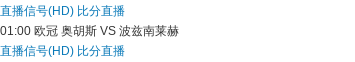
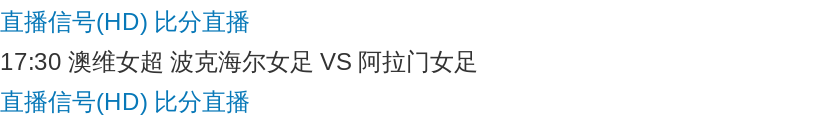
[0,24,179,38] 01:00 欧冠奥胡斯 VS 波兹南莱赫 -> [0,48,478,76] 17:30 澳维女超波克海尔女足 VS 阿拉门女足

